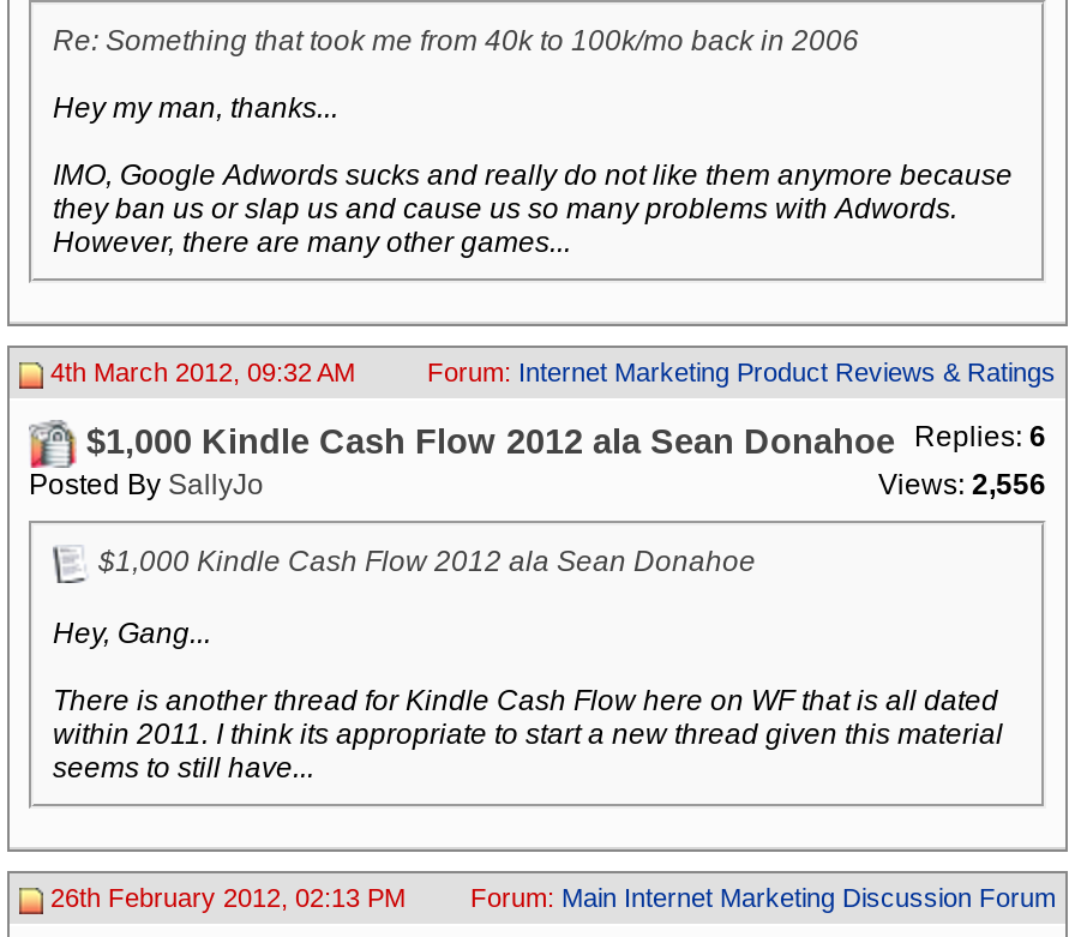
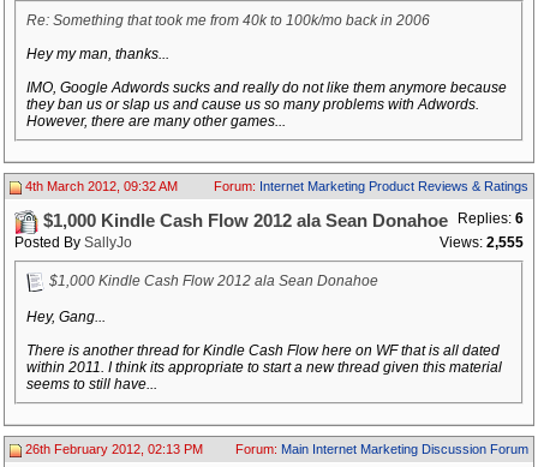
[878,468,1046,501] Views: 2,556 -> [440,234,524,251] Views: 2,555

